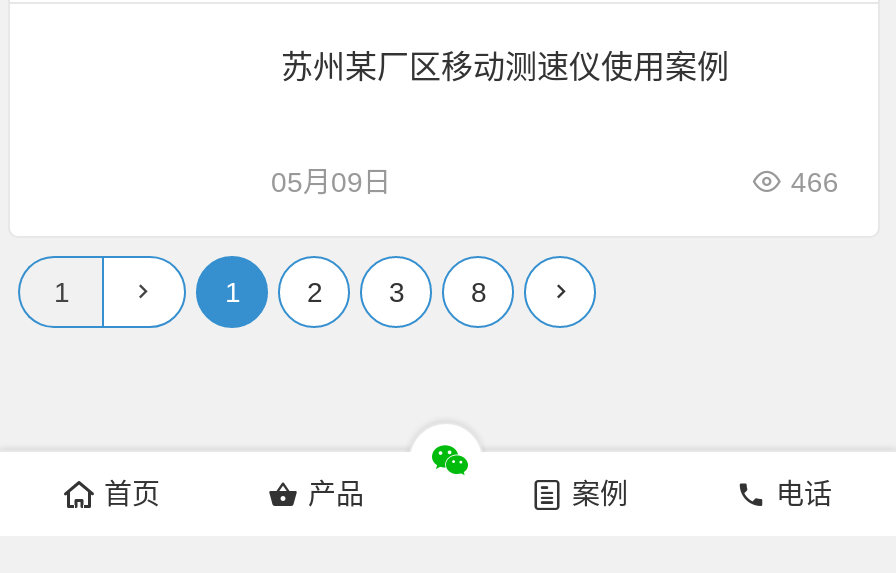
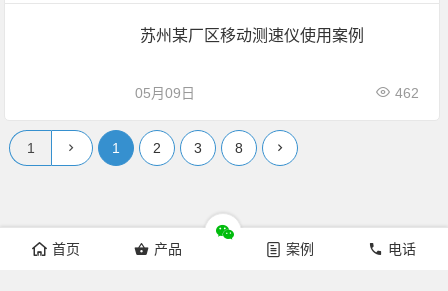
[791,165,839,197] 466 -> [395,85,419,101] 462

